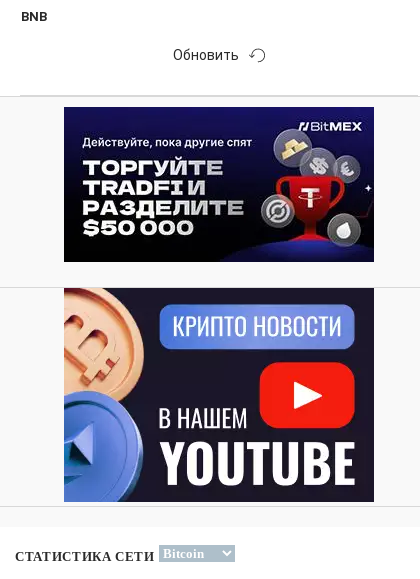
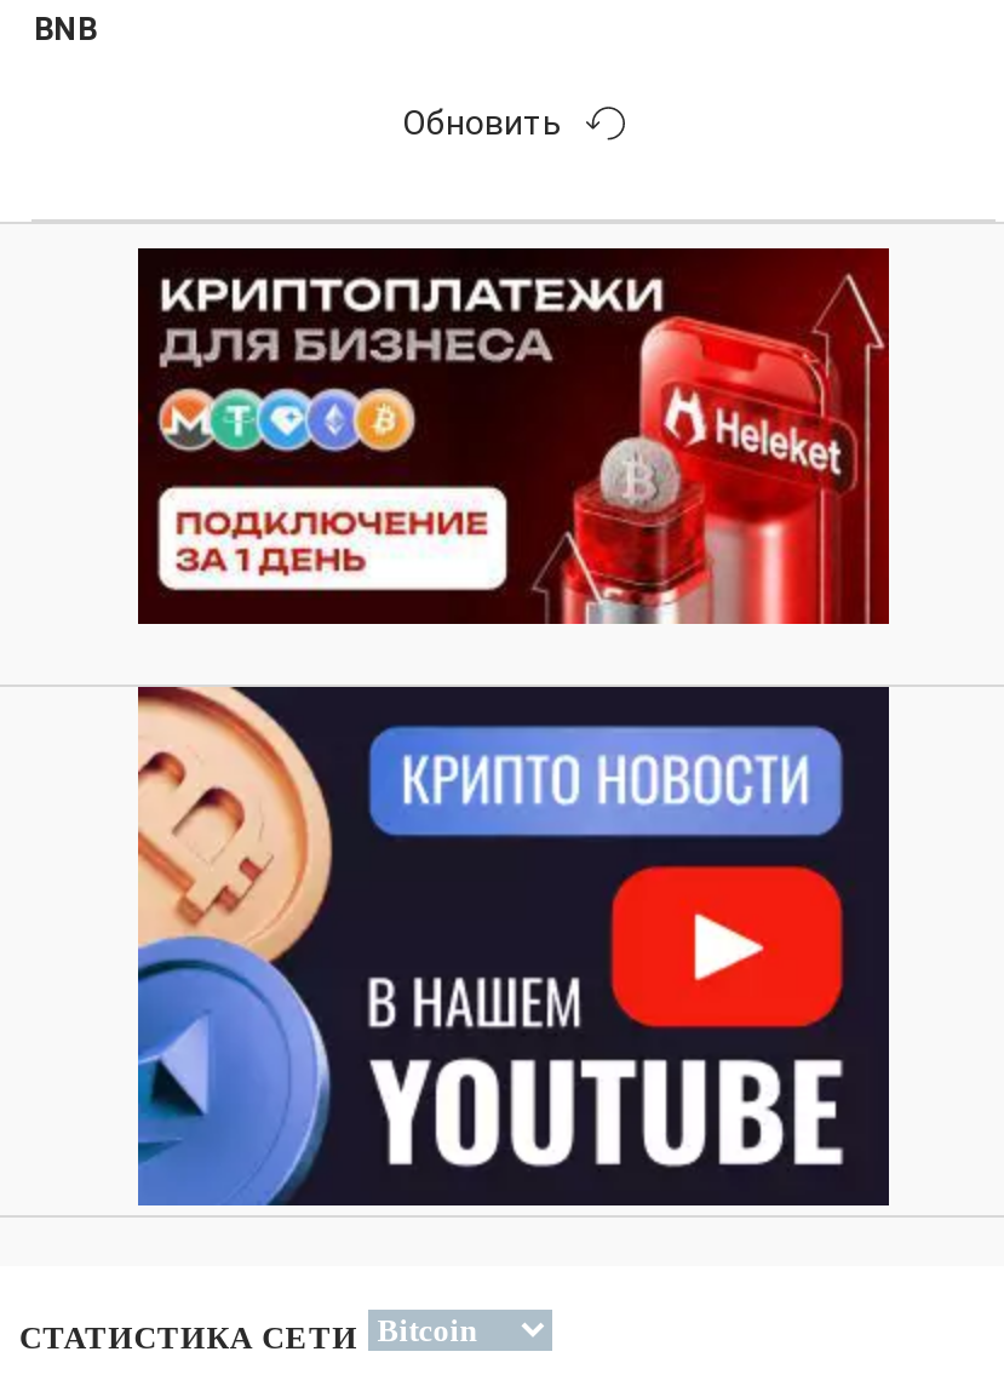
[64,106,375,263] [image] -> [138,246,891,626] [image]

